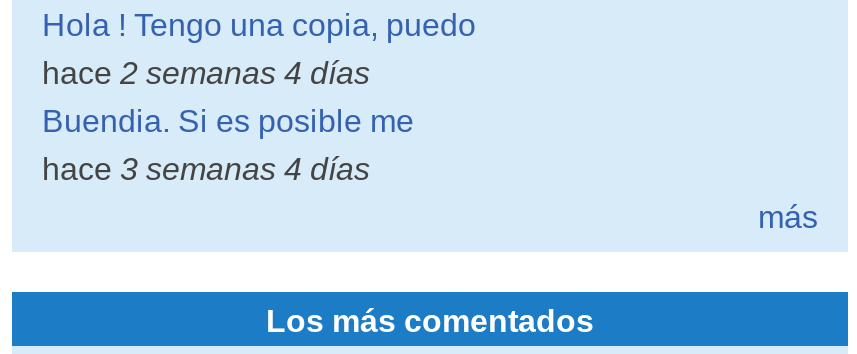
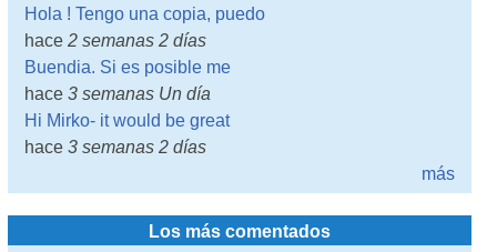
[42,56,370,90] hace 2 semanas 4 días -> [24,31,206,50] hace 2 semanas 2 días
[42,152,370,186] hace 3 semanas 4 días -> [24,84,230,157] hace 3 semanas Un día | Hi Mirko- it would be great | hace 3 semanas 2 días

